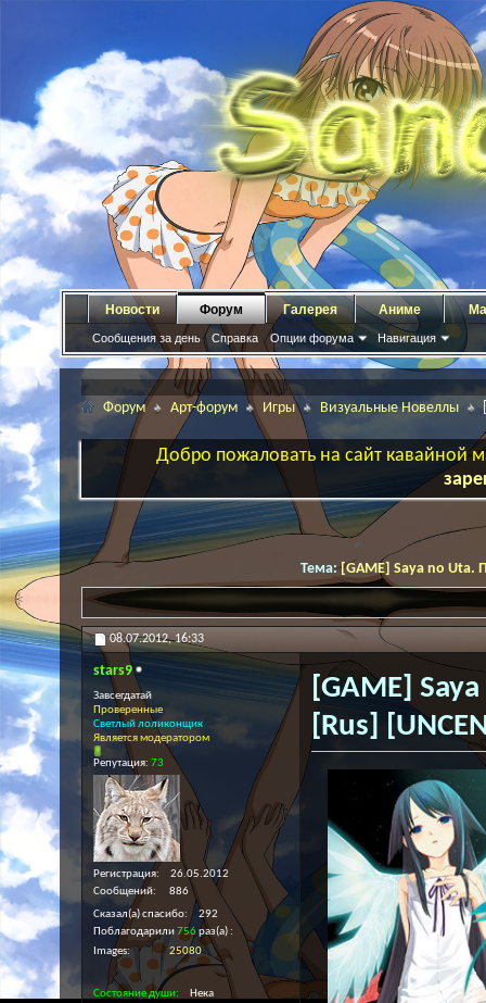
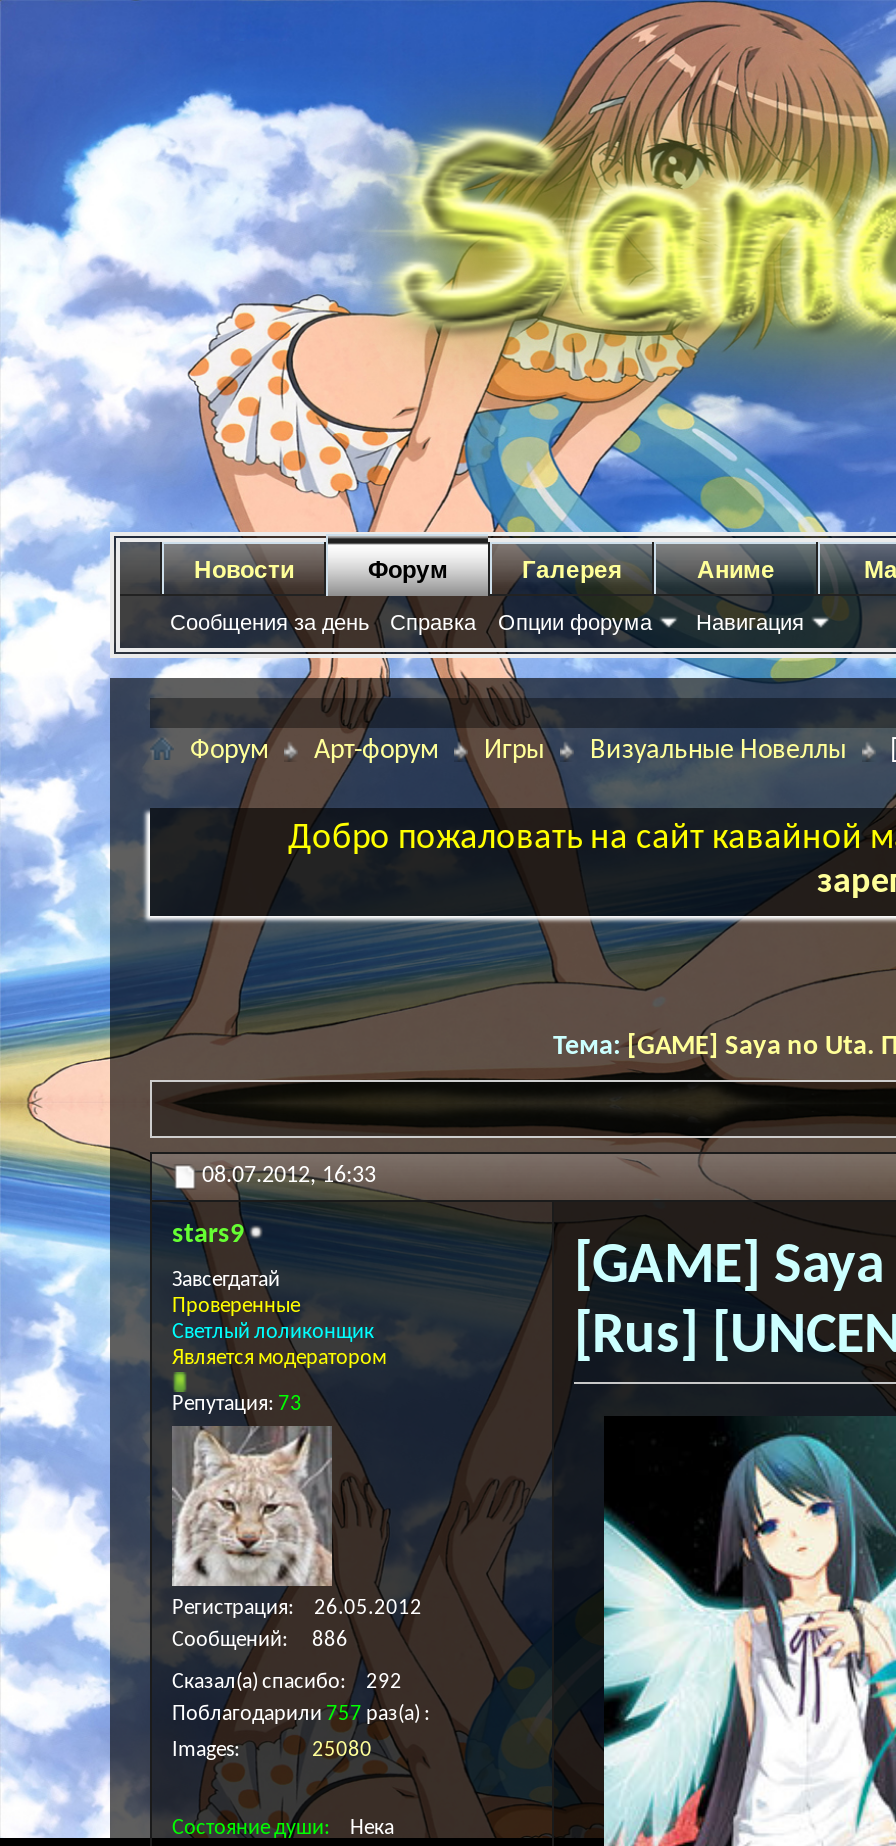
[93,926,230,937] Поблагодарили 756 раз(а) -> [172,1703,424,1725] Поблагодарили 757 раз(а)

